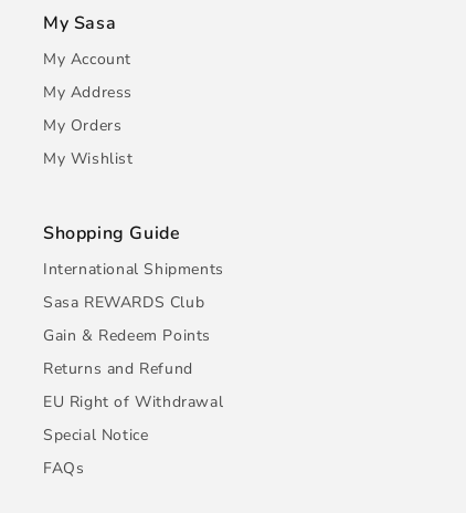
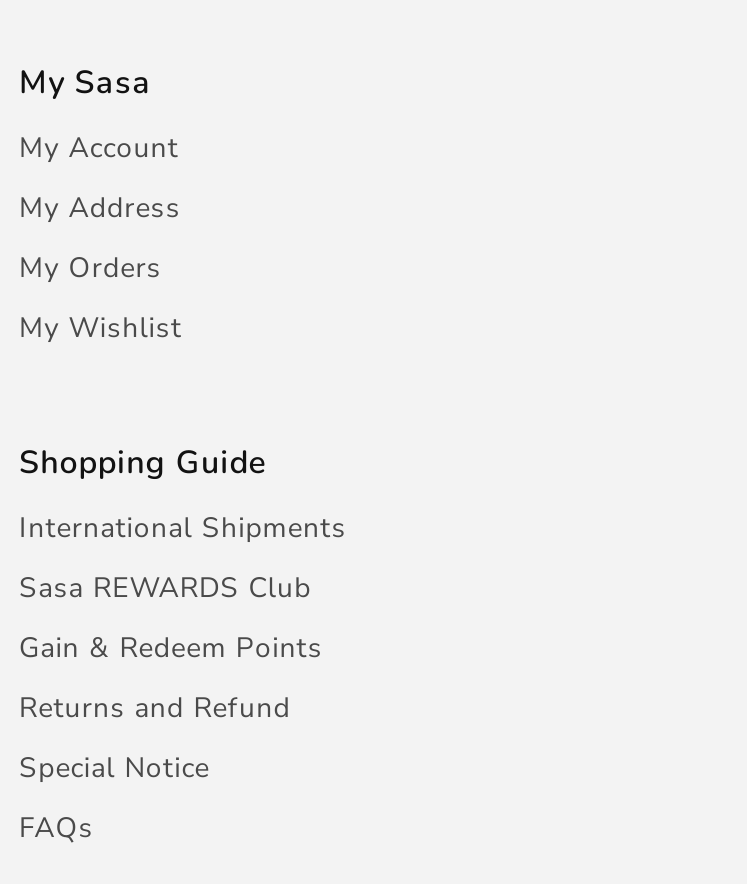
[43,392,223,413] EU Right of Withdrawal -> none

